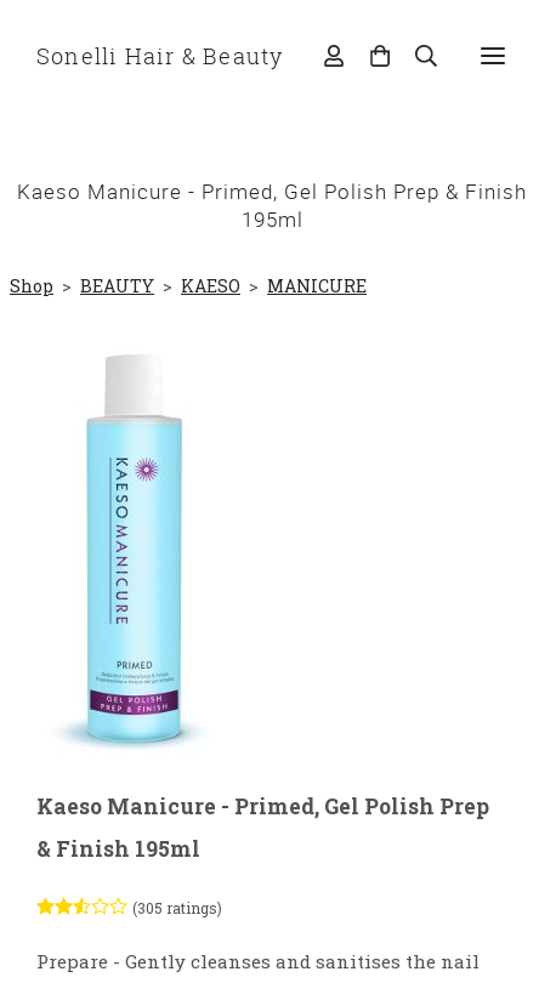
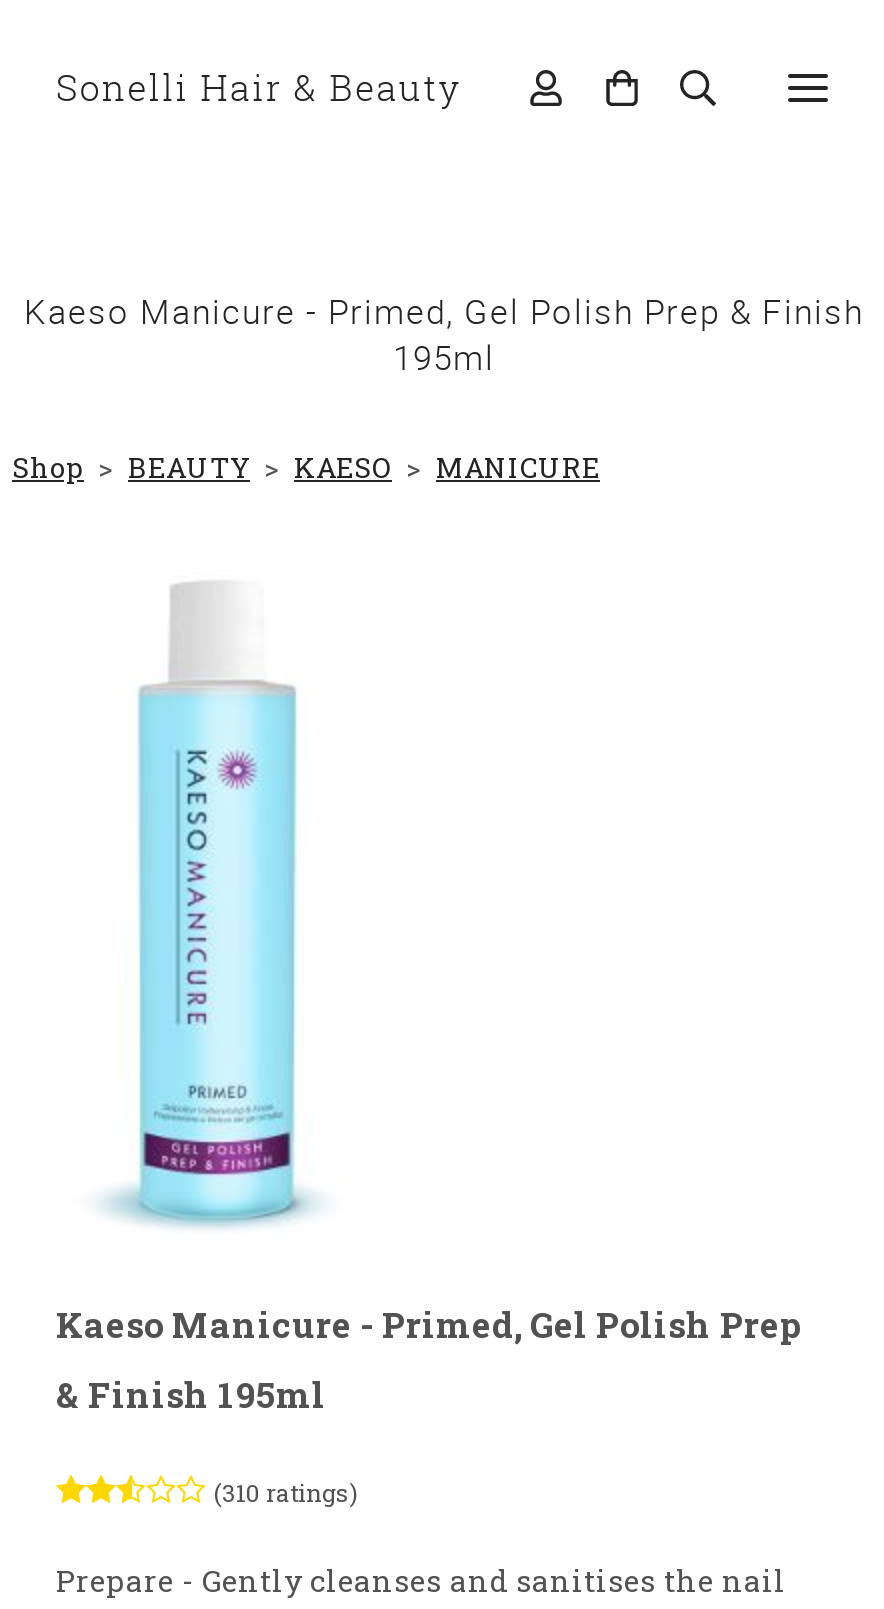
[132,898,222,917] (305 ratings) -> [214,1476,358,1508] (310 ratings)

